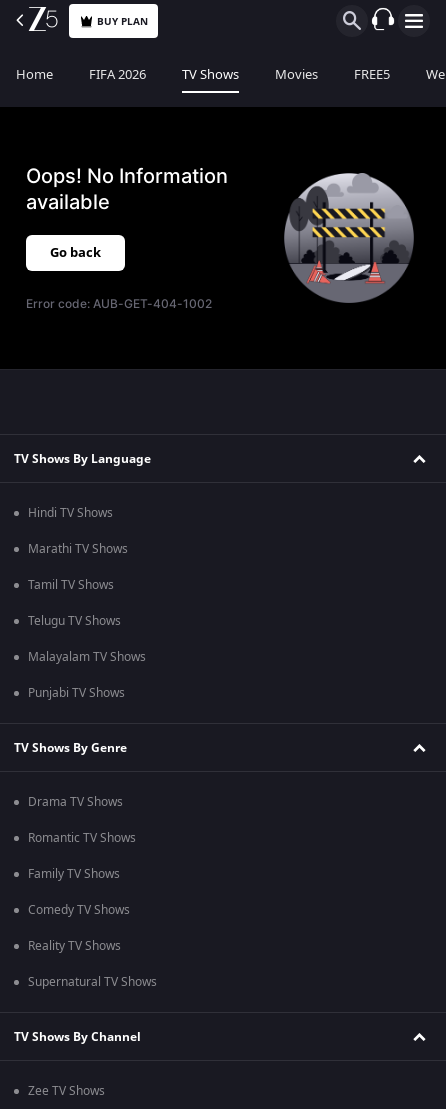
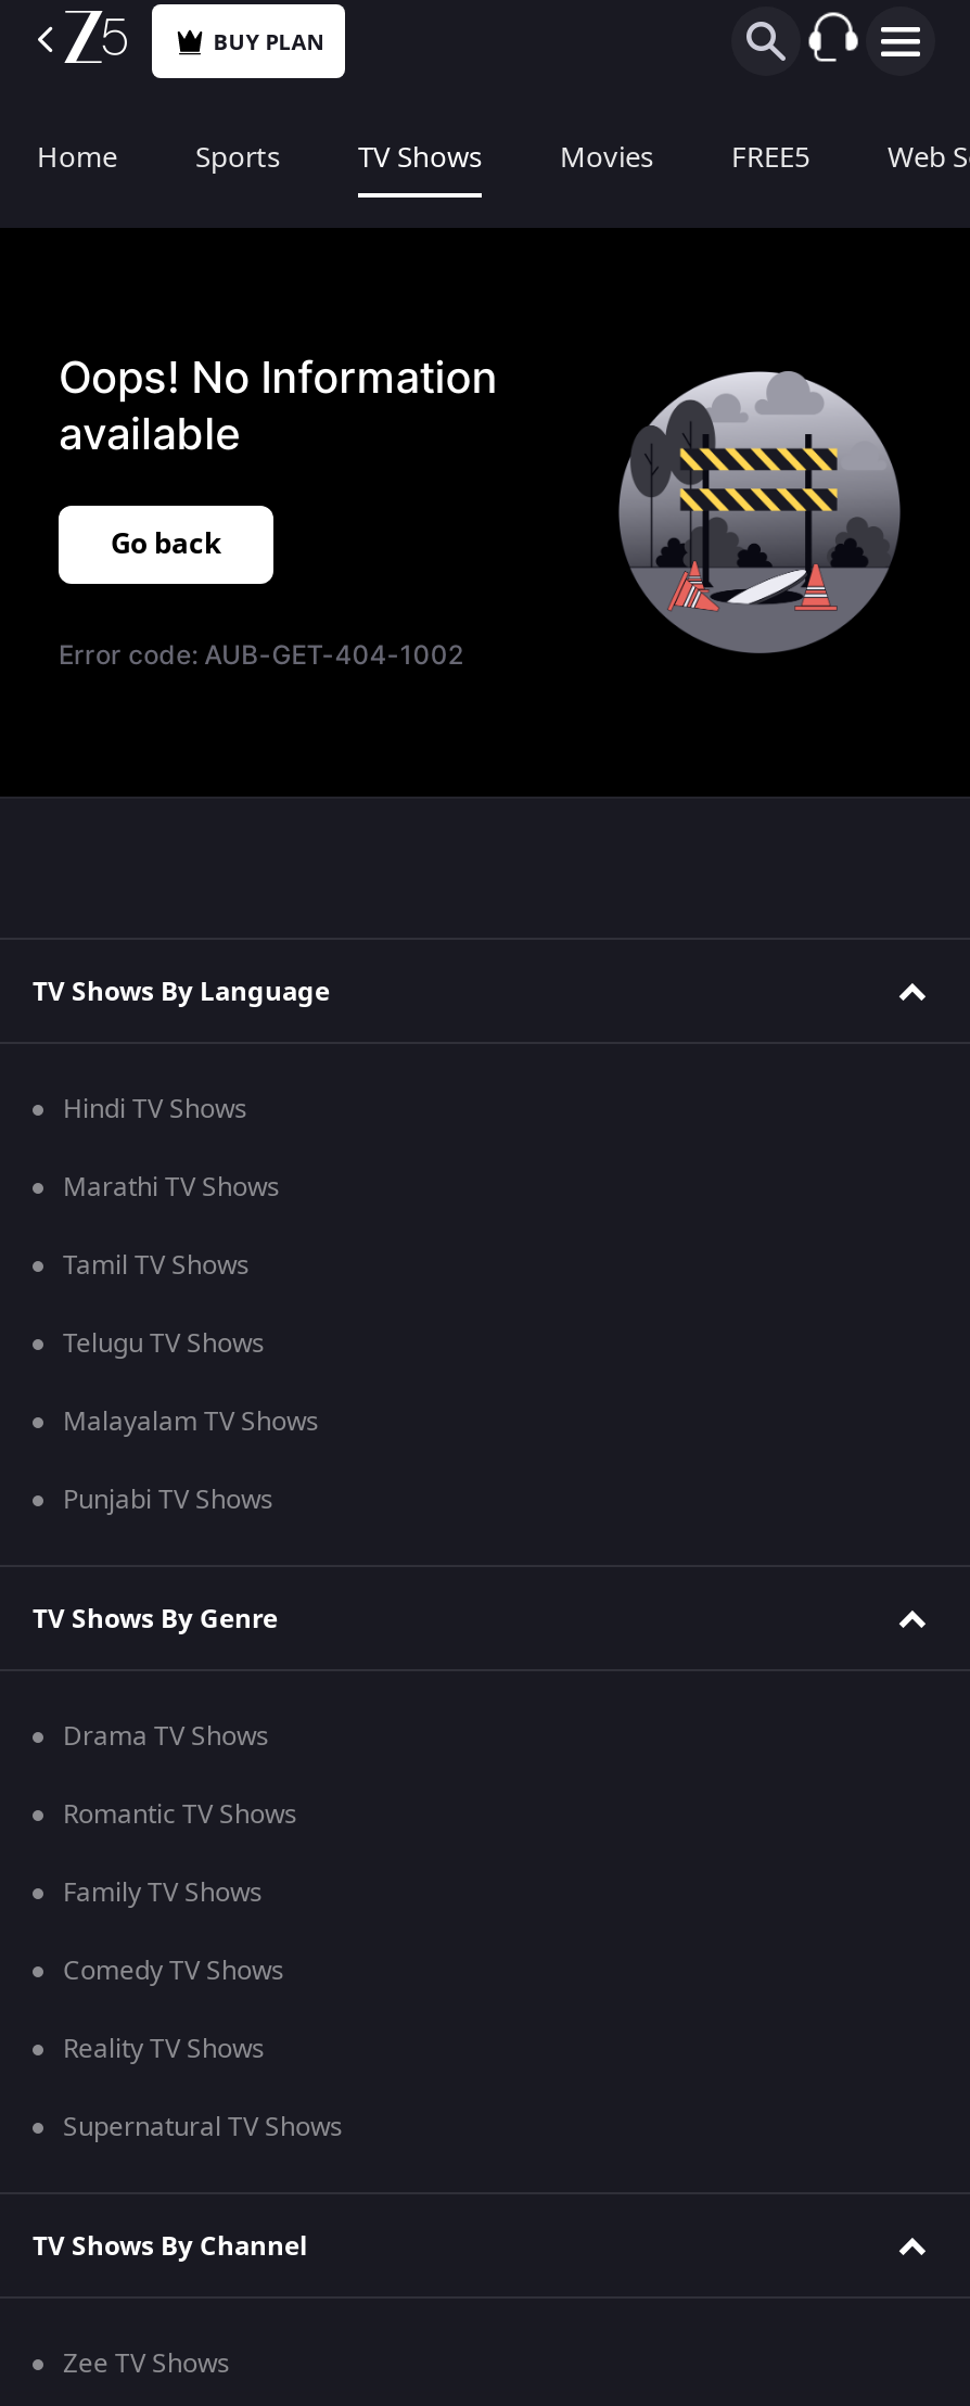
[89,65,146,84] FIFA 2026 -> [195,137,280,178] Sports

